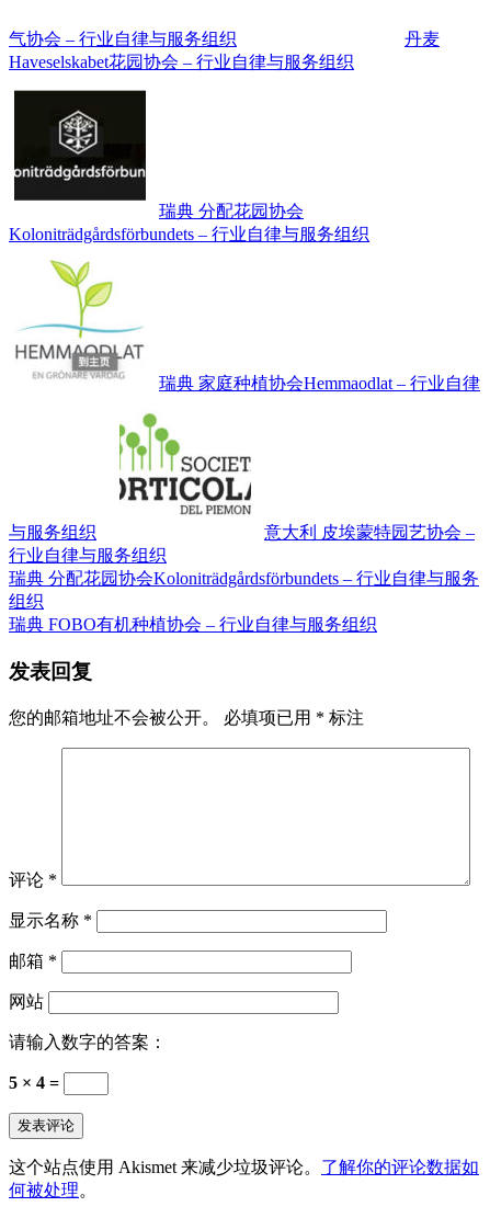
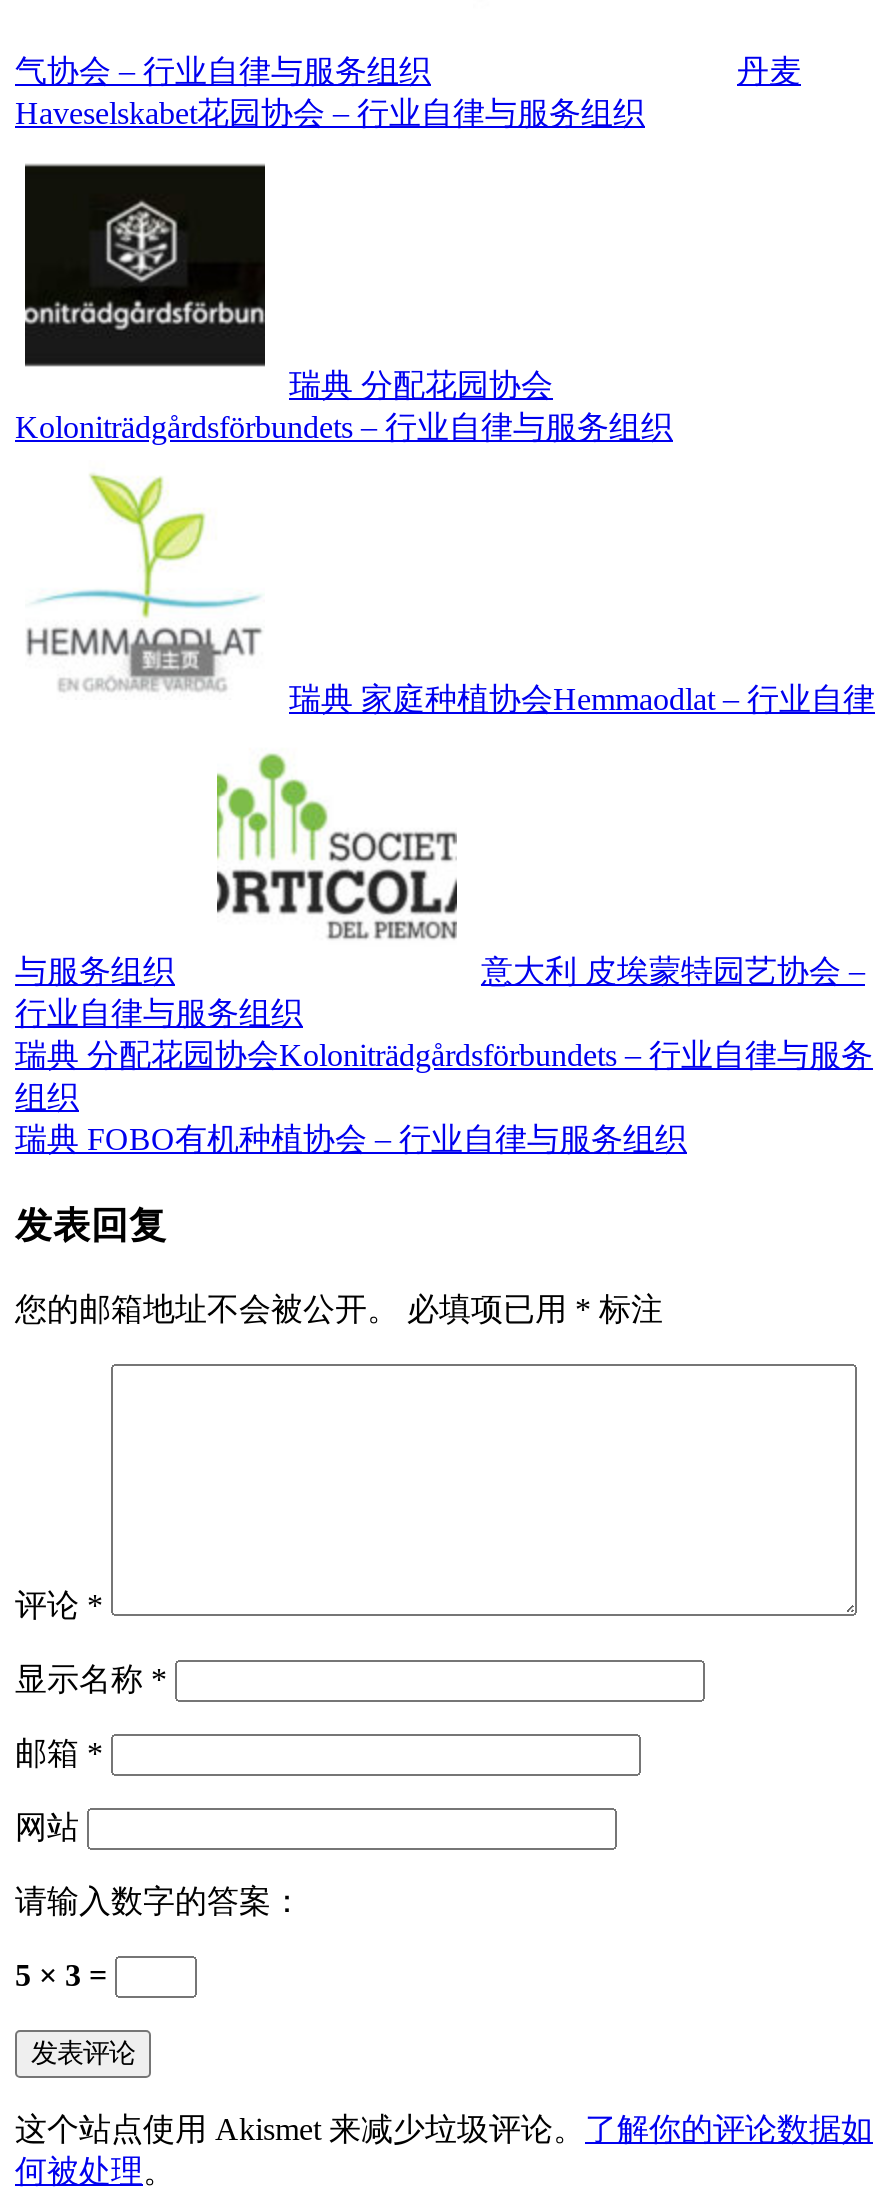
[9,1073,64,1092] 5 × 4 = -> [15,1957,115,1991] 5 × 3 =

